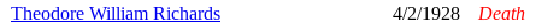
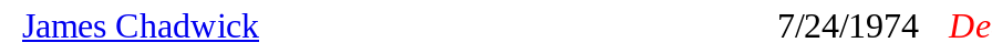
[11,4,460,24] Theodore William Richards | 4/2/1928 -> [22,8,919,45] James Chadwick | 7/24/1974

